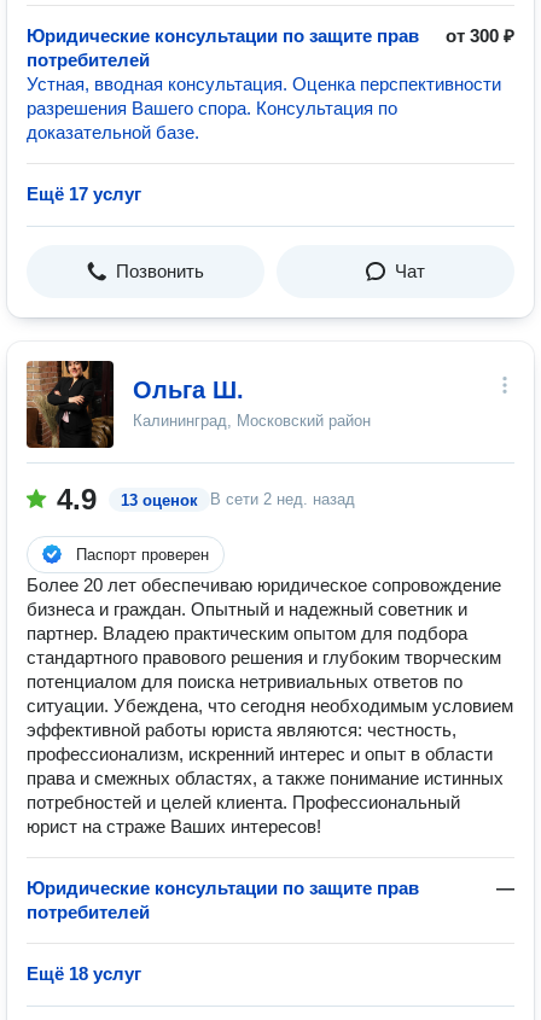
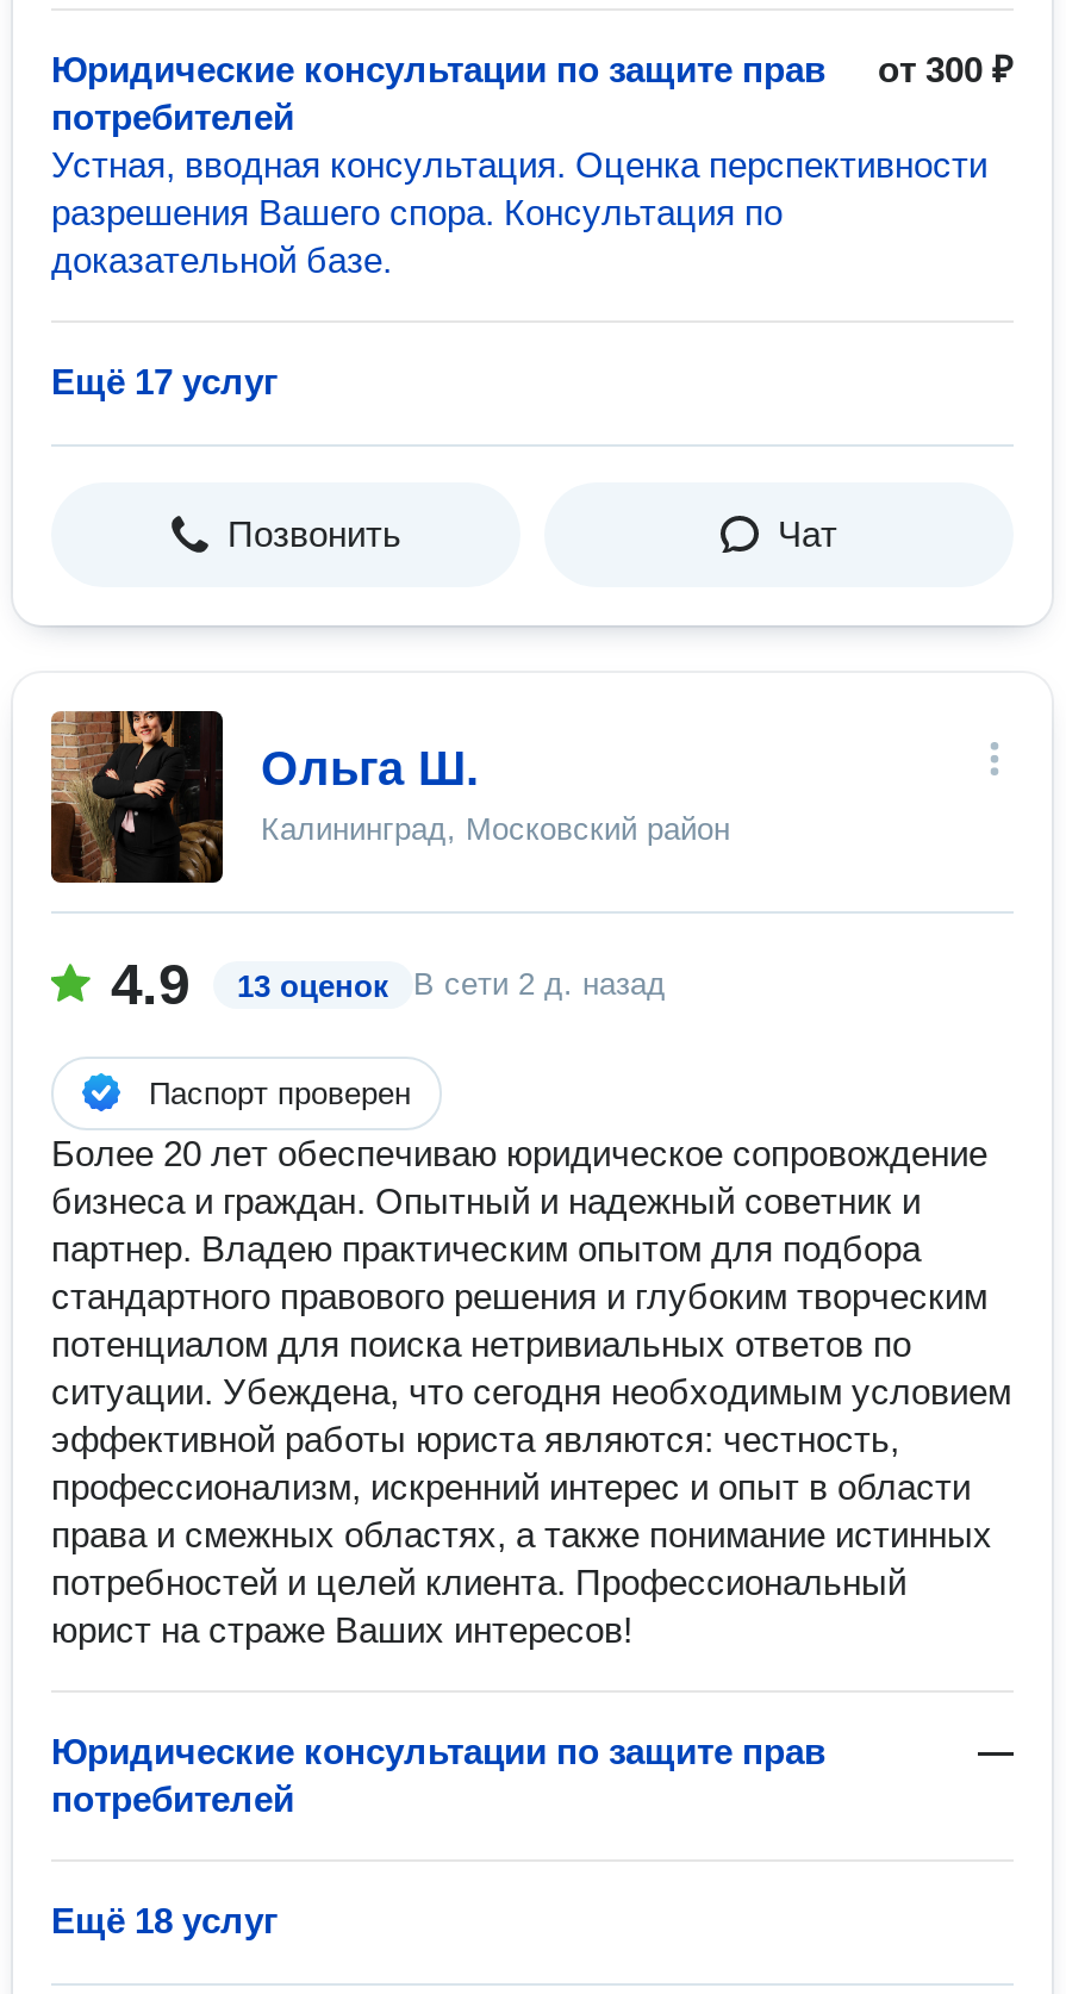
[210,490,355,508] В сети 2 нед. назад -> [413,966,666,1002] В сети 2 д. назад

